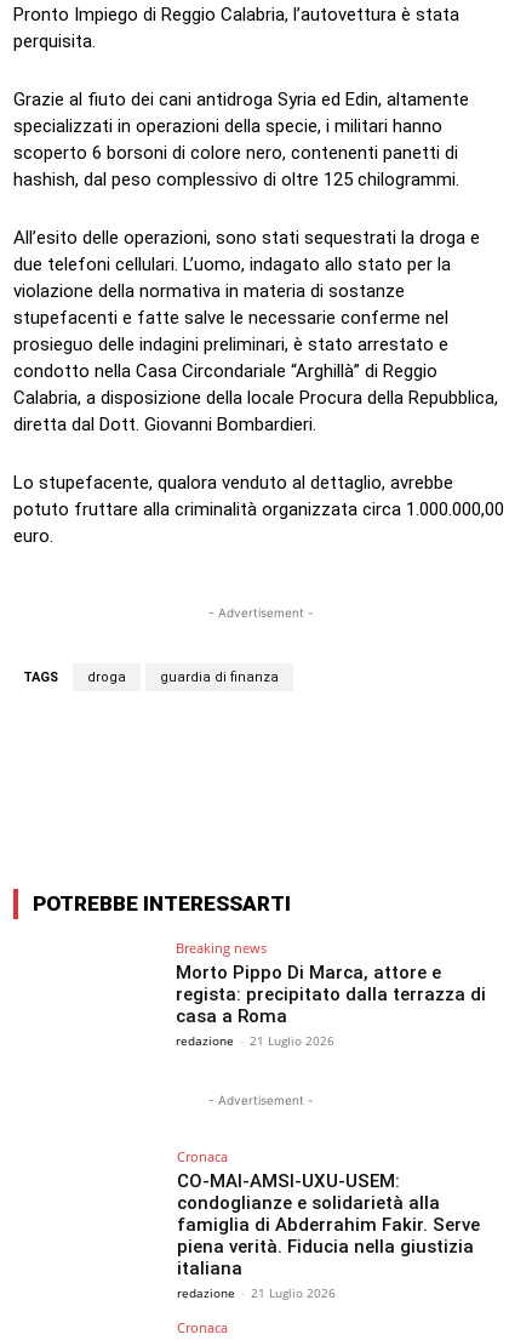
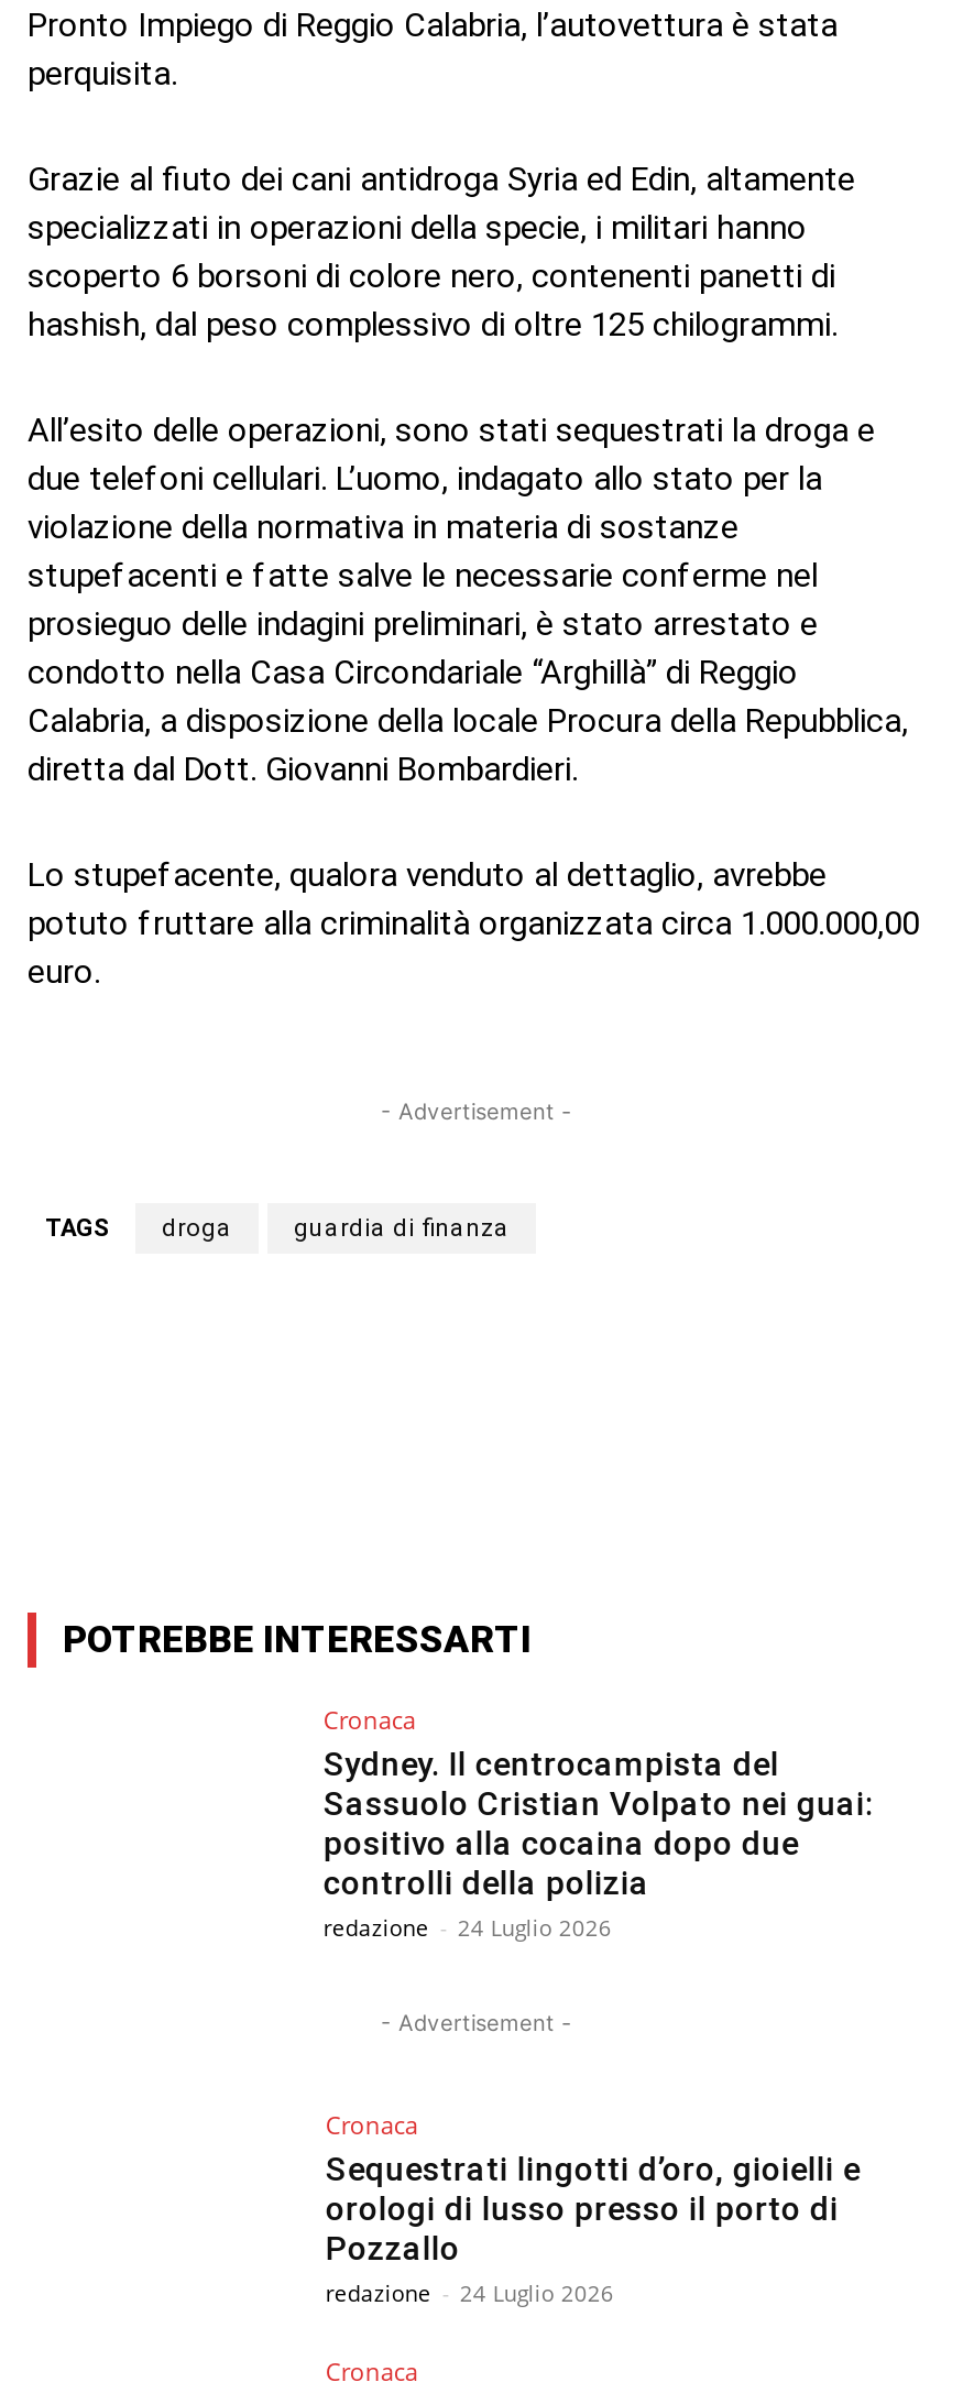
[176,938,486,1049] Breaking news | Morto Pippo Di Marca, attore e | regista: precipitato dalla terrazza di | casa a Roma | redazione - 21 Luglio 2026 -> [323,1703,874,1943] Cronaca | Sydney. Il centrocampista del | Sassuolo Cristian Volpato nei guai: | positivo alla cocaina dopo due | controlli della polizia | redazione - 24 Luglio 2026
[177,1171,480,1302] CO-MAI-AMSI-UXU-USEM: | condoglianze e solidarietà alla | famiglia di Abderrahim Fakir. Serve | piena verità. Fiducia nella giustizia | italiana | redazione - 21 Luglio 2026 -> [326,2150,860,2309] Sequestrati lingotti d’oro, gioielli e | orologi di lusso presso il porto di | Pozzallo | redazione - 24 Luglio 2026

